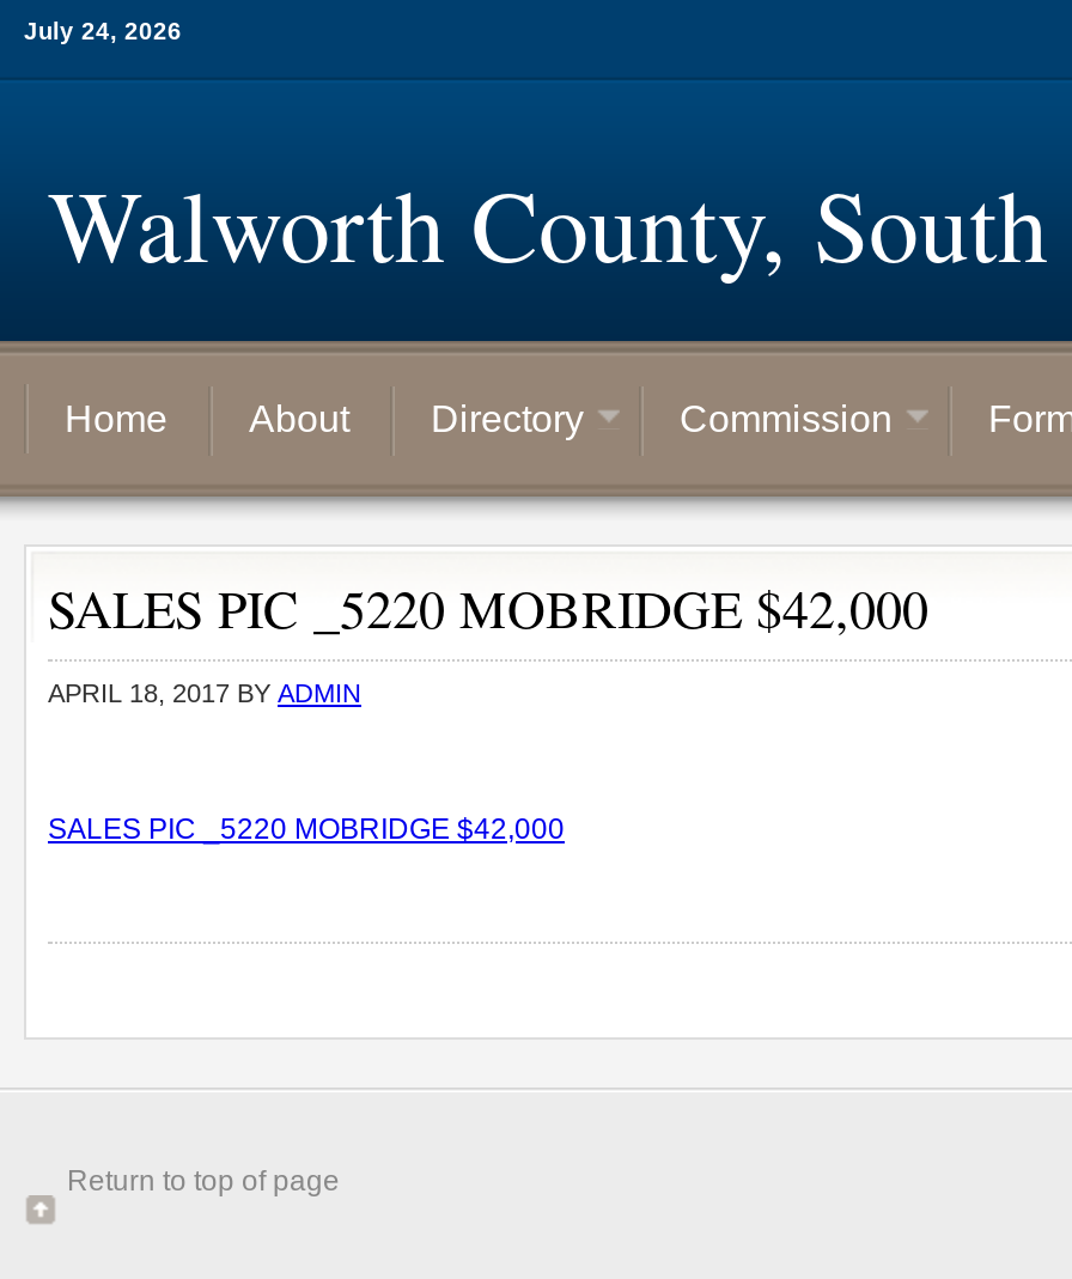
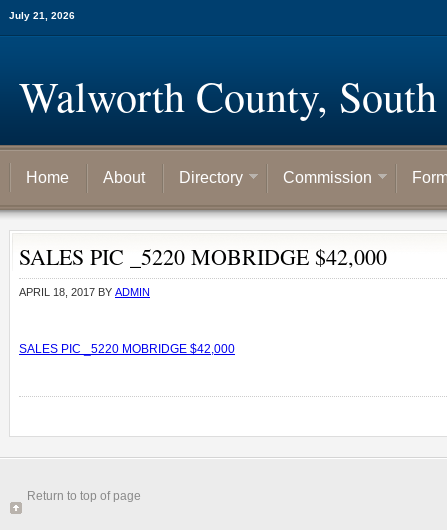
[24,18,182,44] July 24, 2026 -> [9,10,75,21] July 21, 2026

